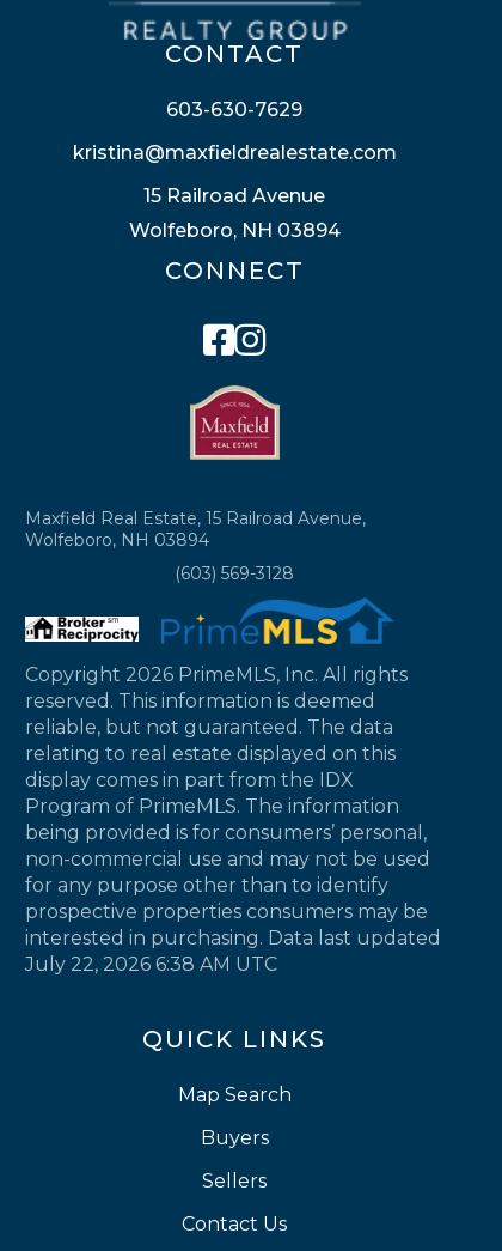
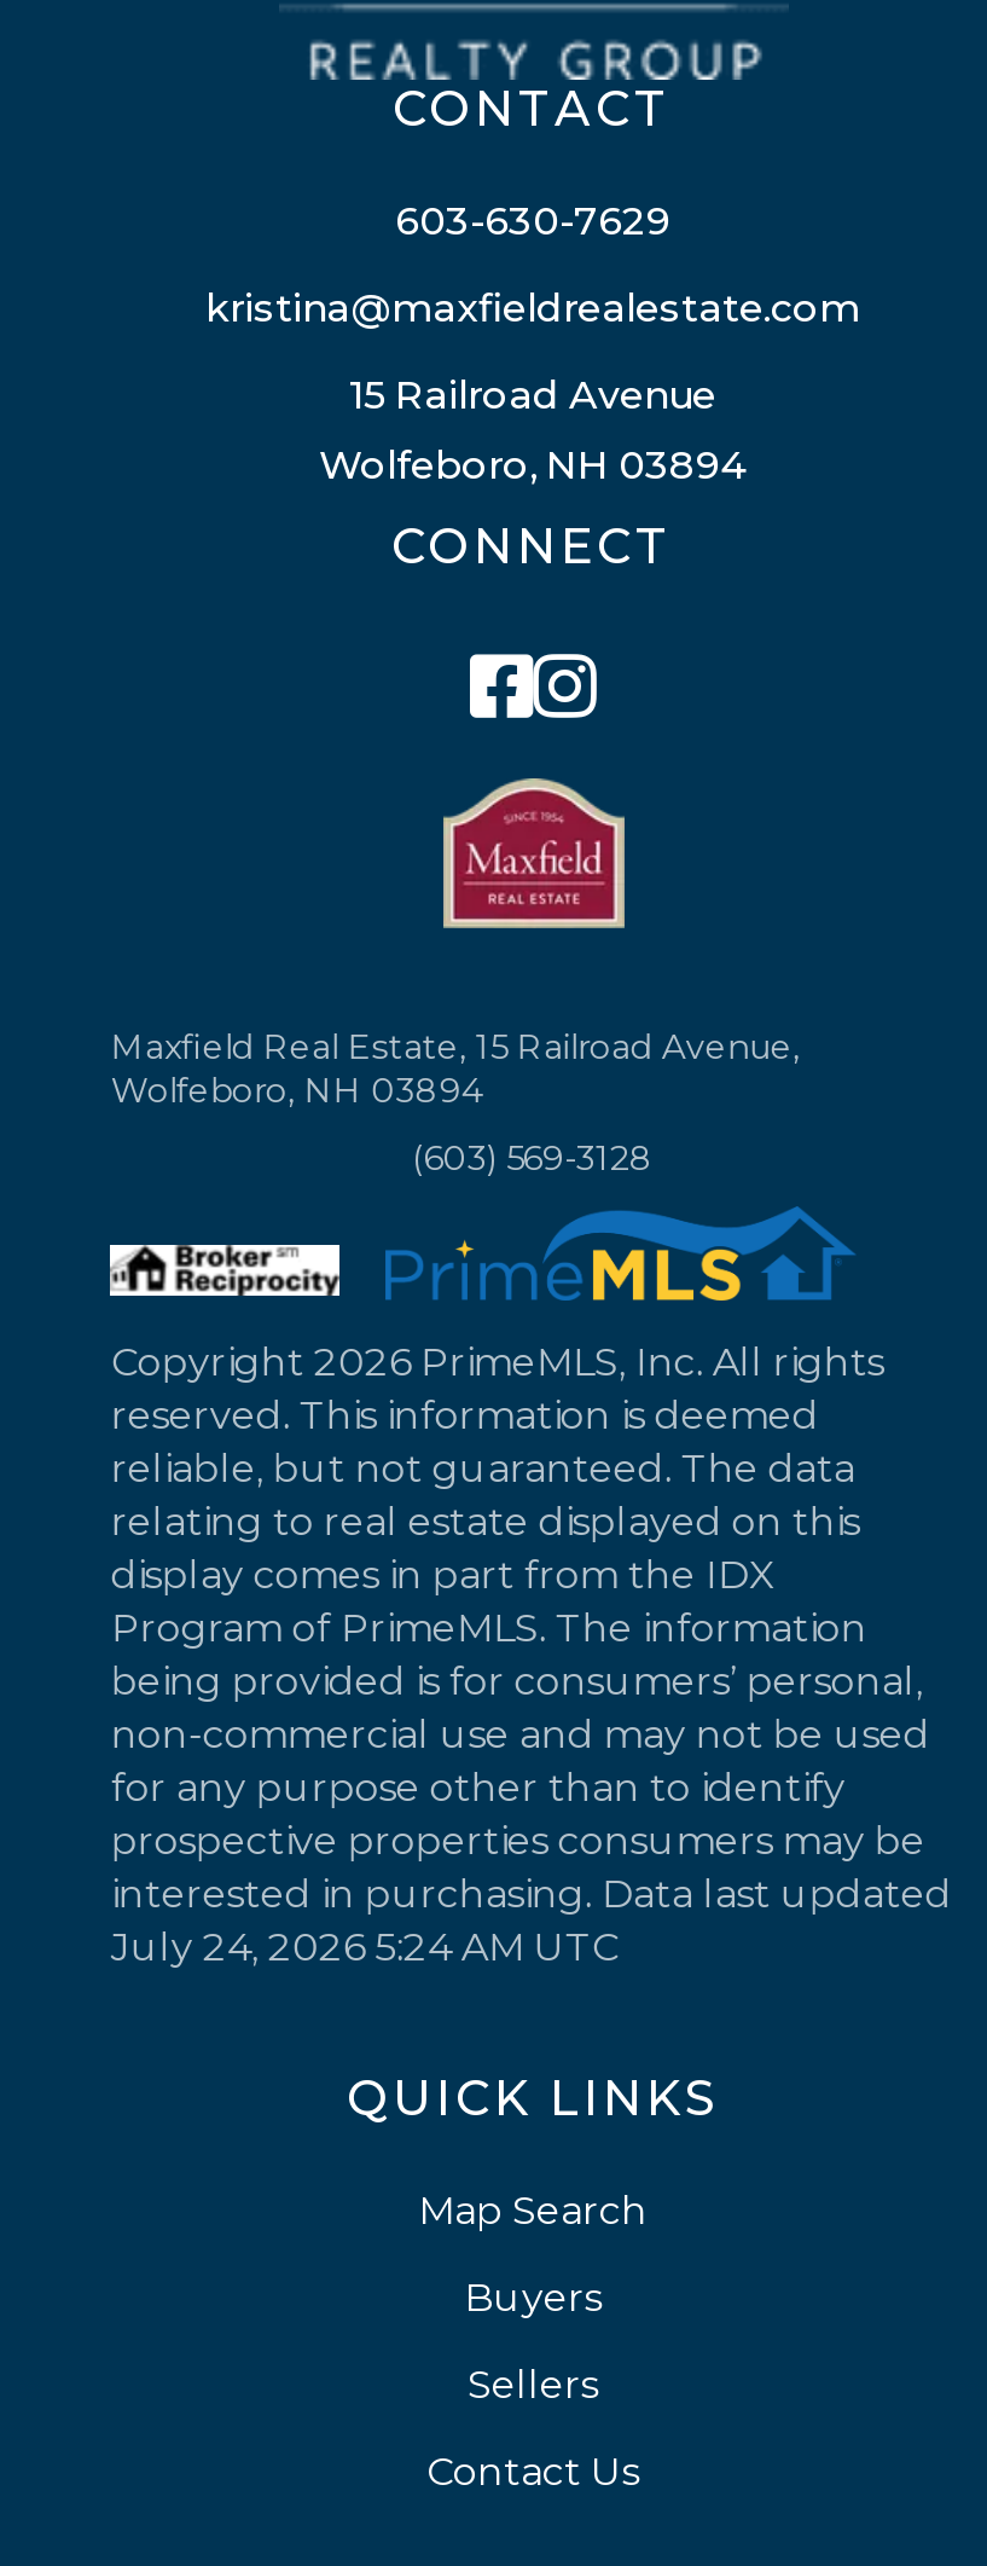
[26,953,278,976] July 22, 2026 6:38 AM UTC -> [111,1925,618,1971] July 24, 2026 5:24 AM UTC

